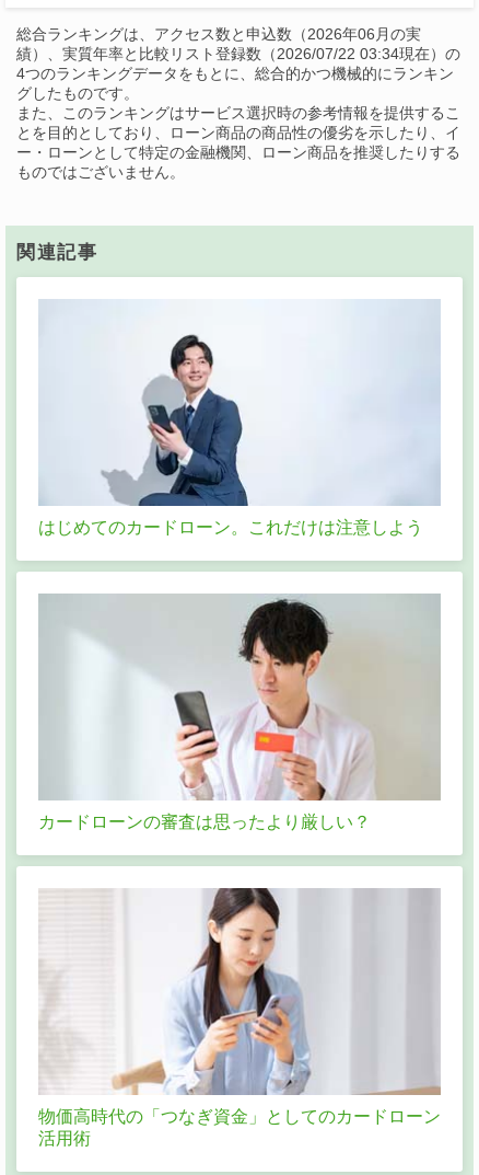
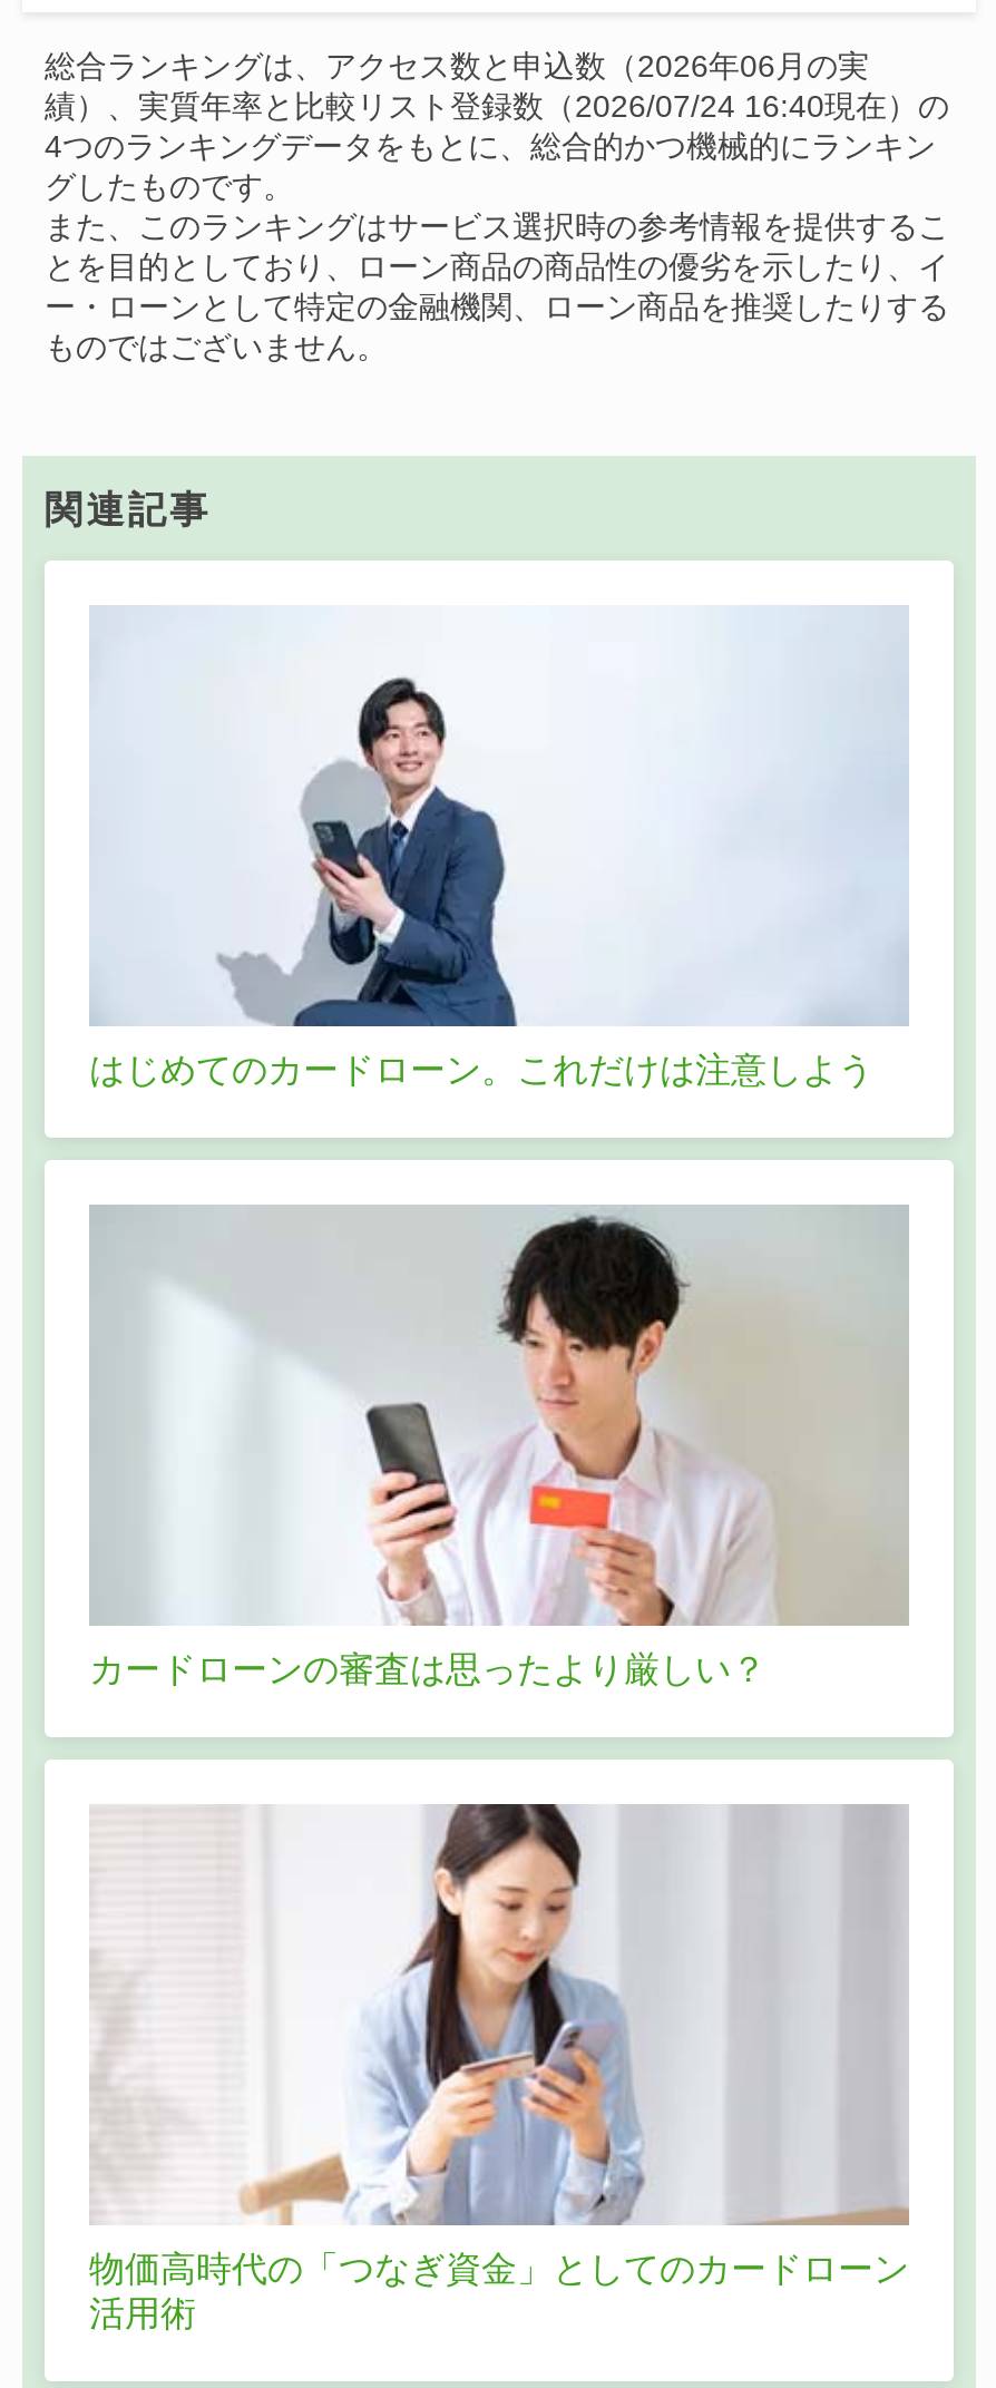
[16,45,460,62] 績）、実質年率と比較リスト登録数（2026/07/22 03:34現在）の -> [45,87,949,123] 績）、実質年率と比較リスト登録数（2026/07/24 16:40現在）の

